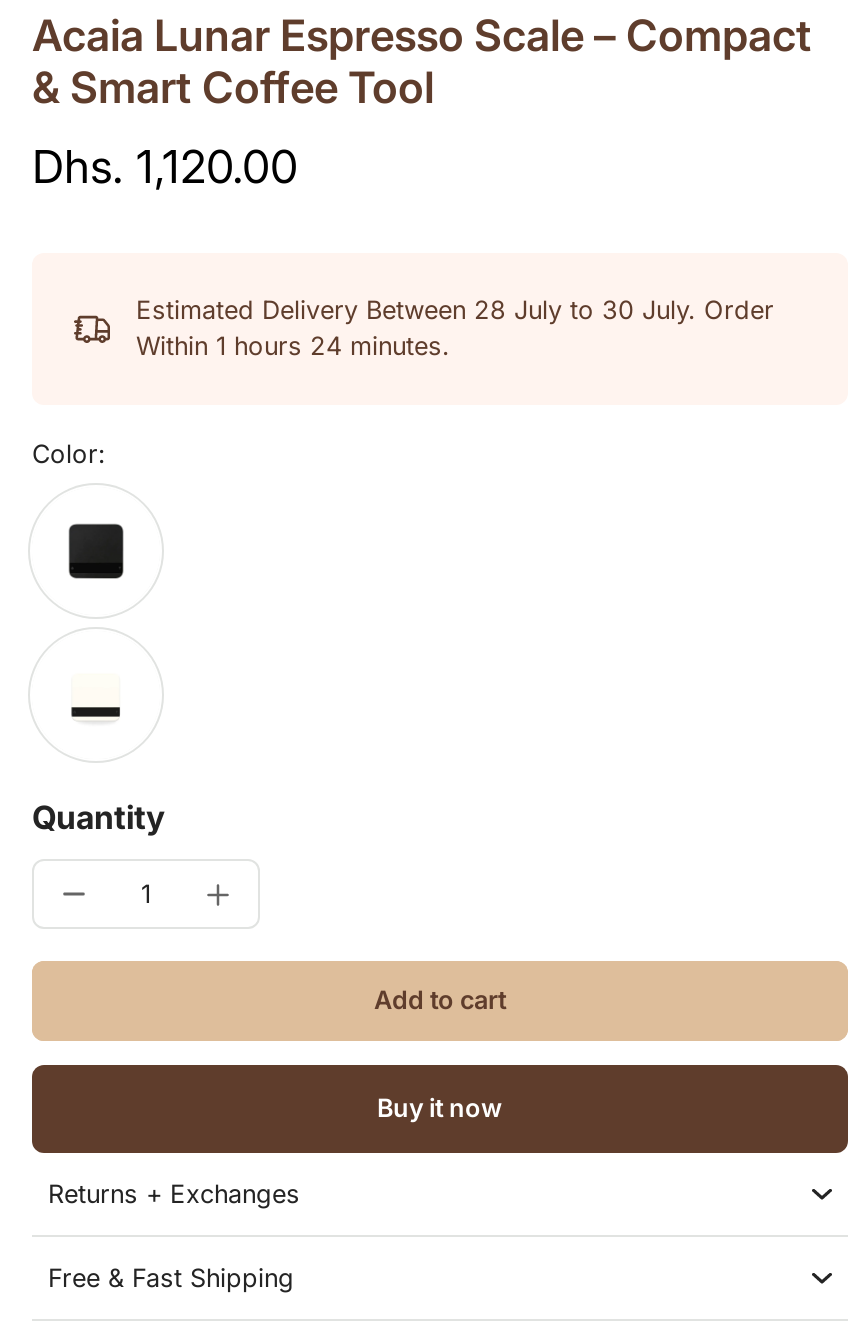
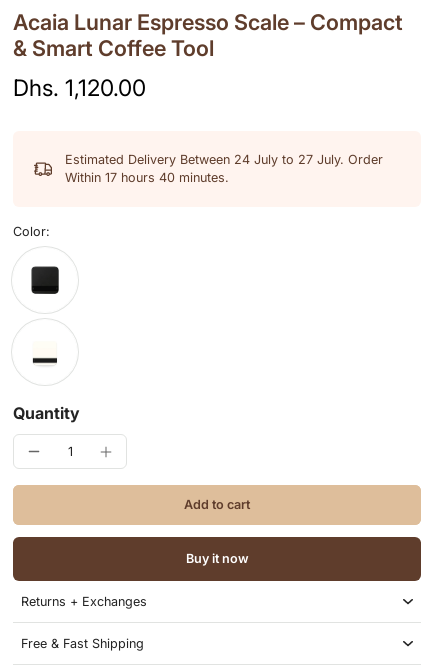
[136,295,774,325] Estimated Delivery Between 28 July to 30 July. Order -> [65,152,383,167] Estimated Delivery Between 24 July to 27 July. Order
[136,331,450,361] Within 1 hours 24 minutes. -> [65,170,229,185] Within 17 hours 40 minutes.

